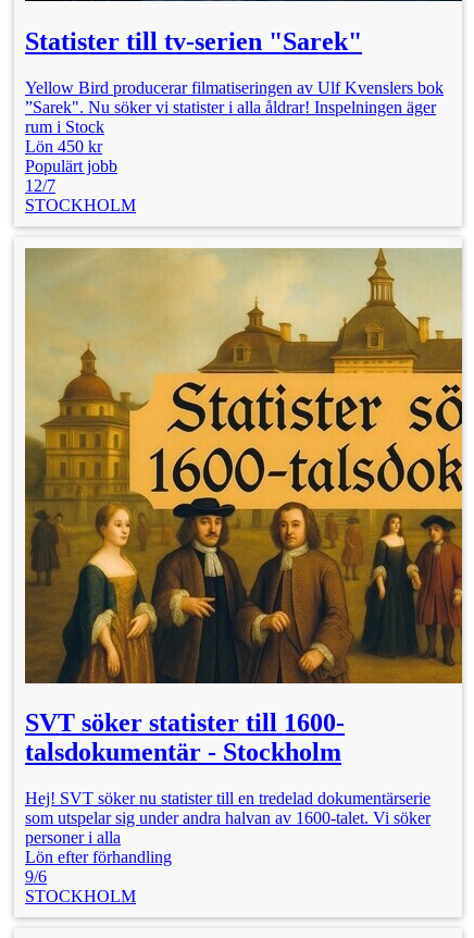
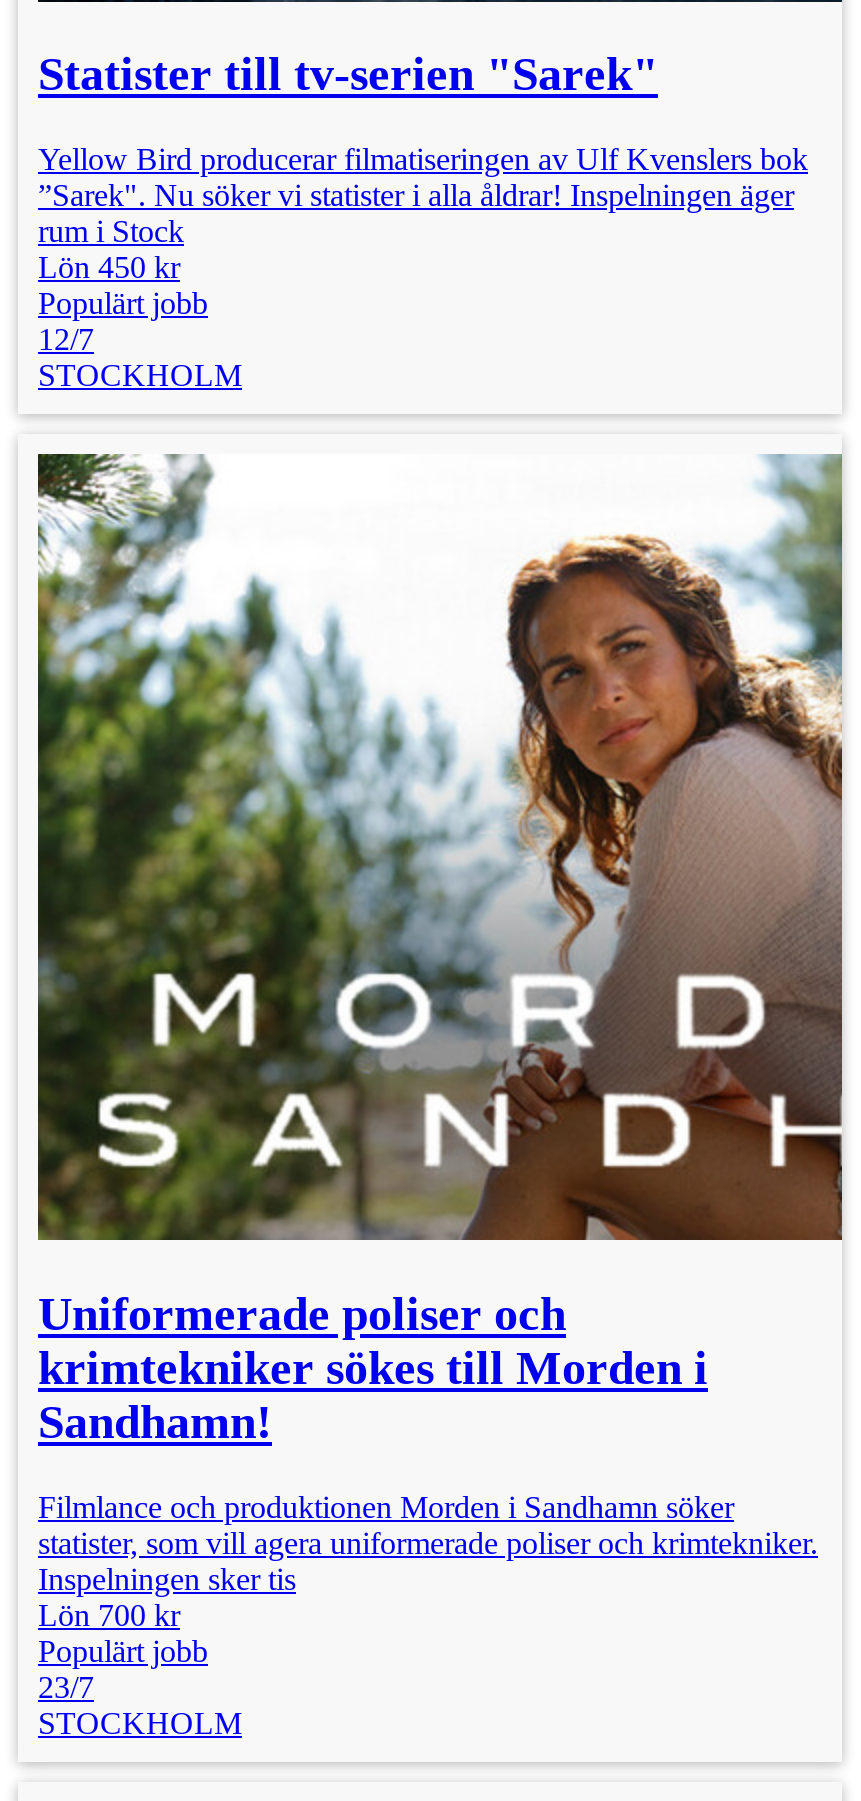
[24,247,463,767] [image] | SVT söker statister till 1600- | talsdokumentär - Stockholm -> [36,452,844,1449] [image] | Uniformerade poliser och | krimtekniker sökes till Morden i | Sandhamn!
[25,789,431,886] Hej! SVT söker nu statister till en tredelad dokumentärserie | som utspelar sig under andra halvan av 1600-talet. Vi söker | personer i alla | Lön efter förhandling | 9/6 -> [38,1491,818,1705] Filmlance och produktionen Morden i Sandhamn söker | statister, som vill agera uniformerade poliser och krimtekniker. | Inspelningen sker tis | Lön 700 kr | Populärt jobb | 23/7

